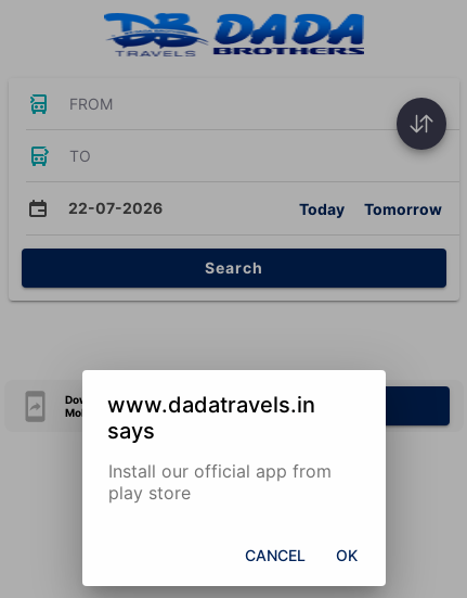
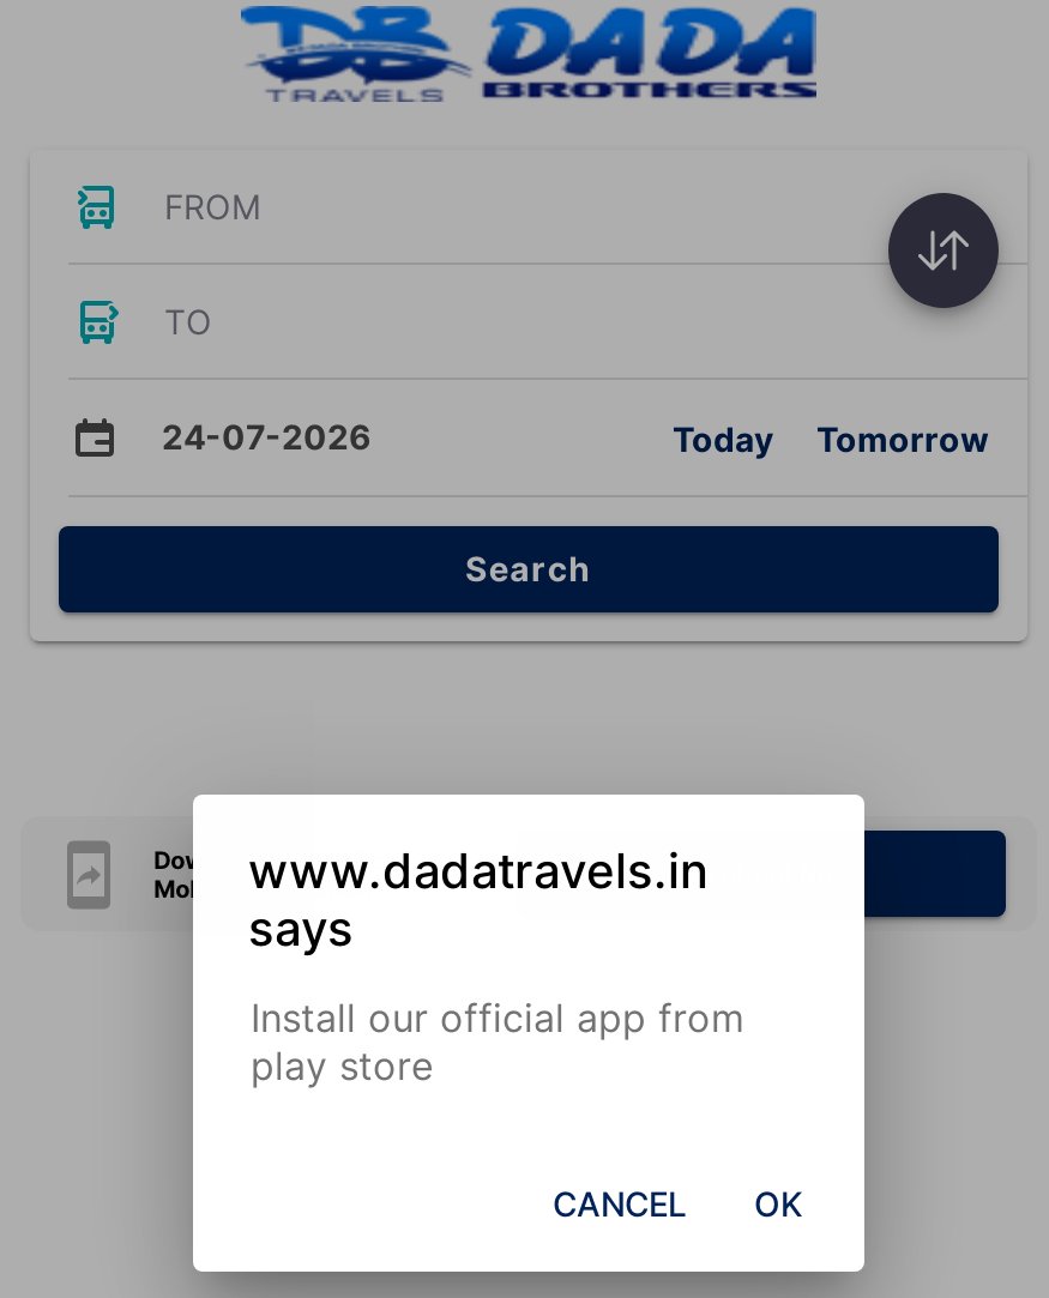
[68,199,163,217] 22-07-2026 -> [162,416,370,457] 24-07-2026

